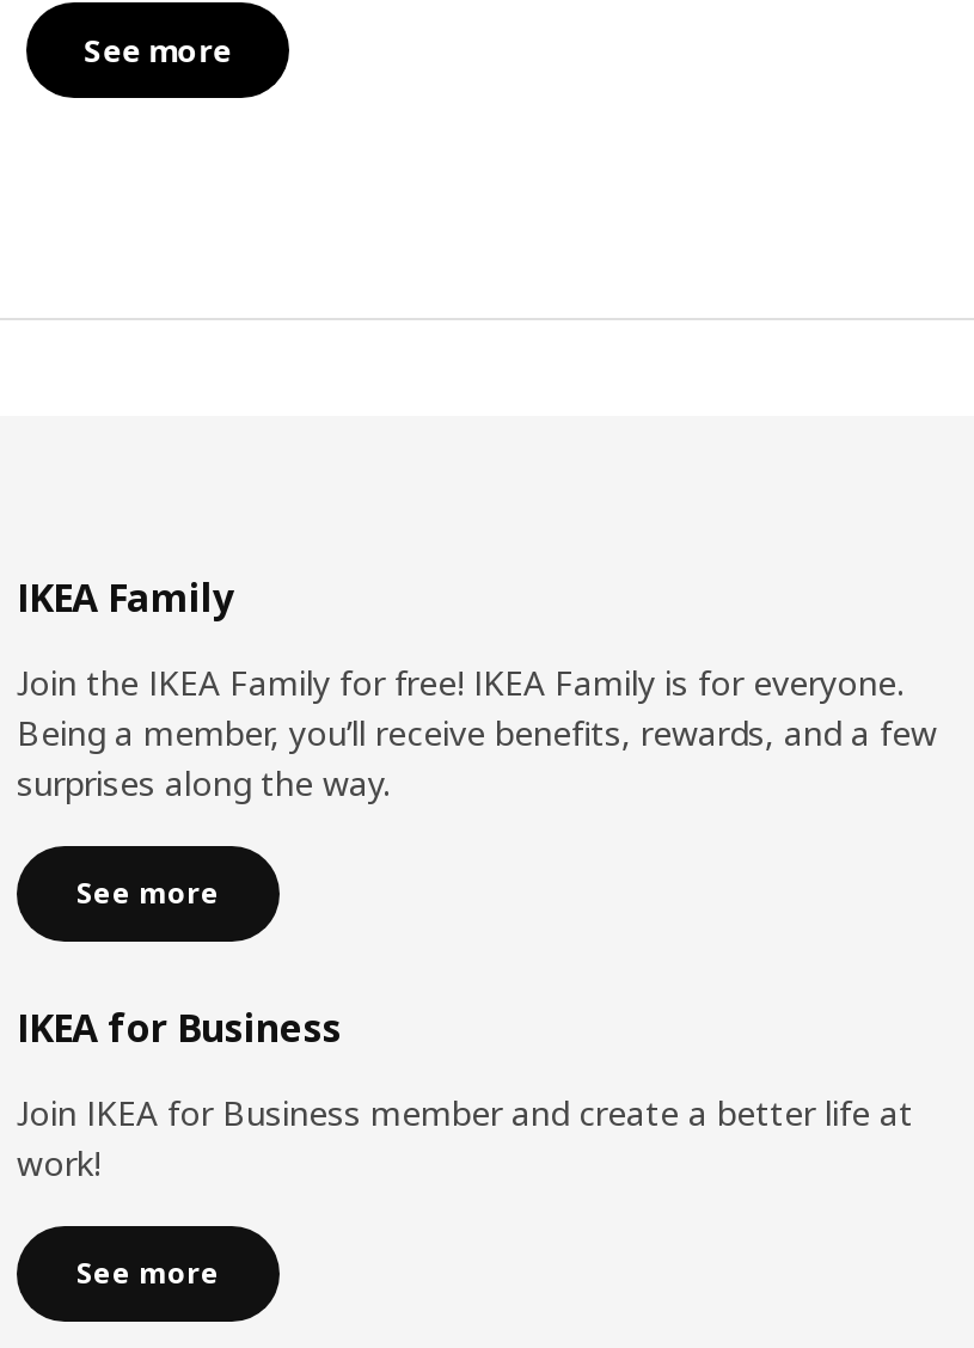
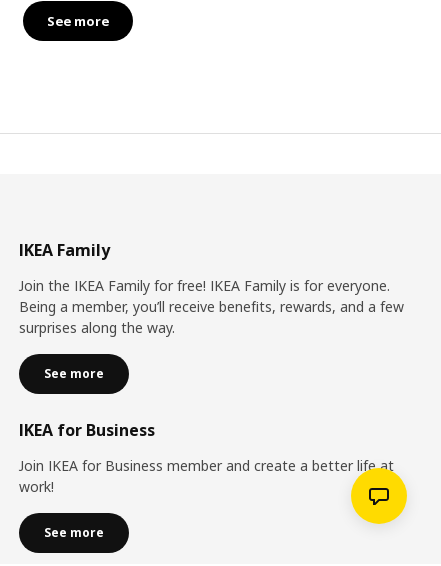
none -> [350,474,408,525] [image]

